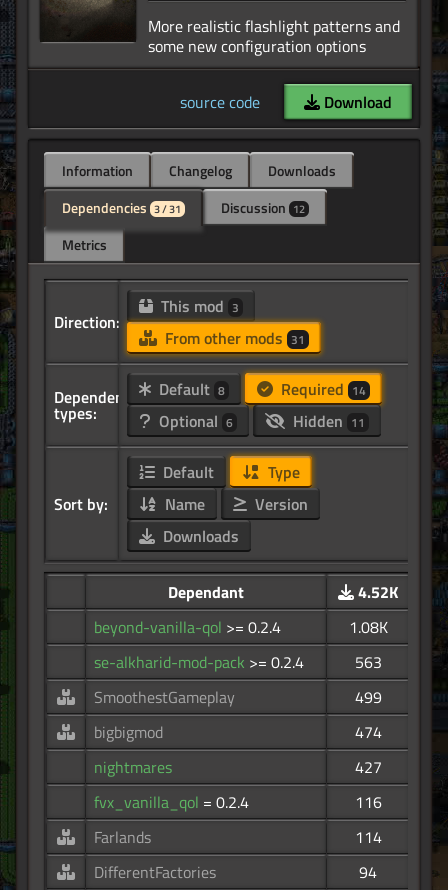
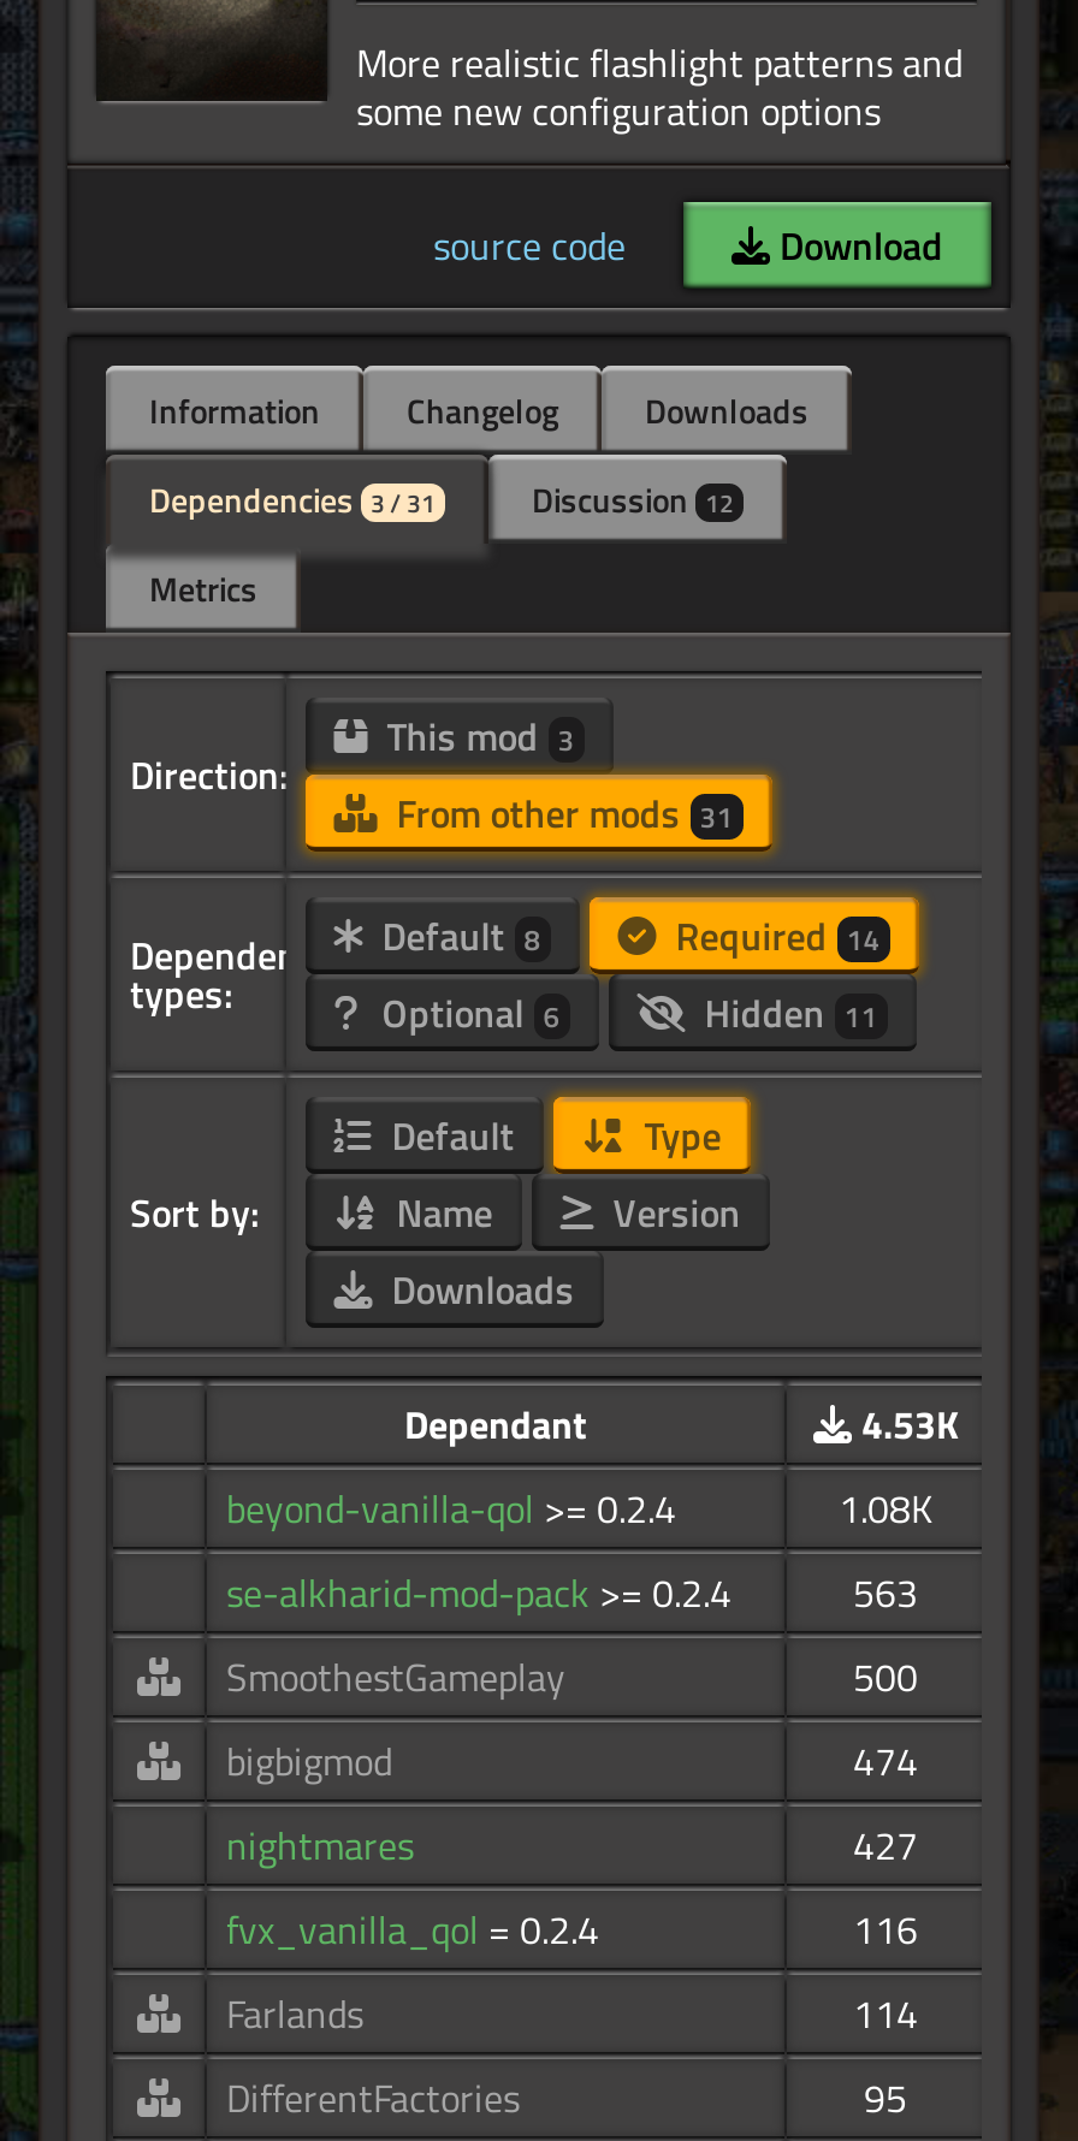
[358,580,398,604] 4.52K -> [861,1396,958,1454] 4.53K
[354,685,381,709] 499 -> [853,1649,918,1707] 500
[359,860,377,884] 94 -> [864,2070,907,2128] 95

